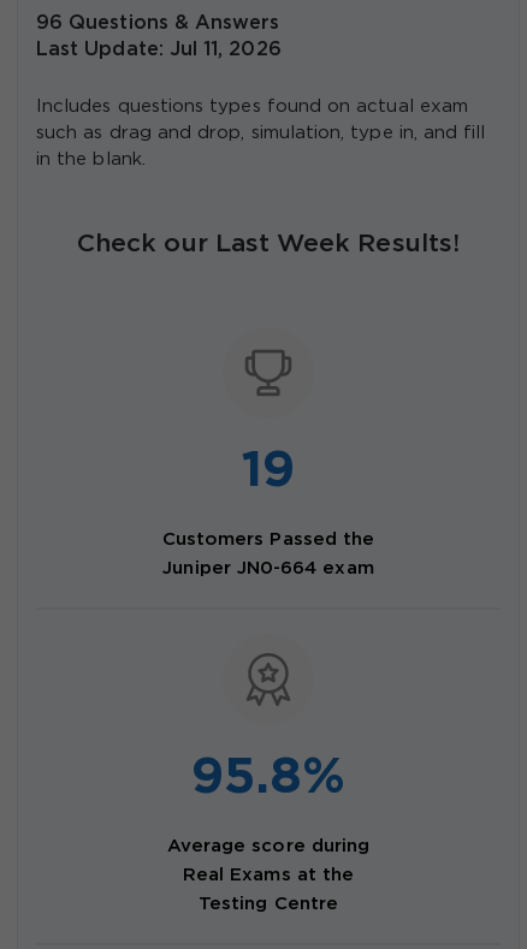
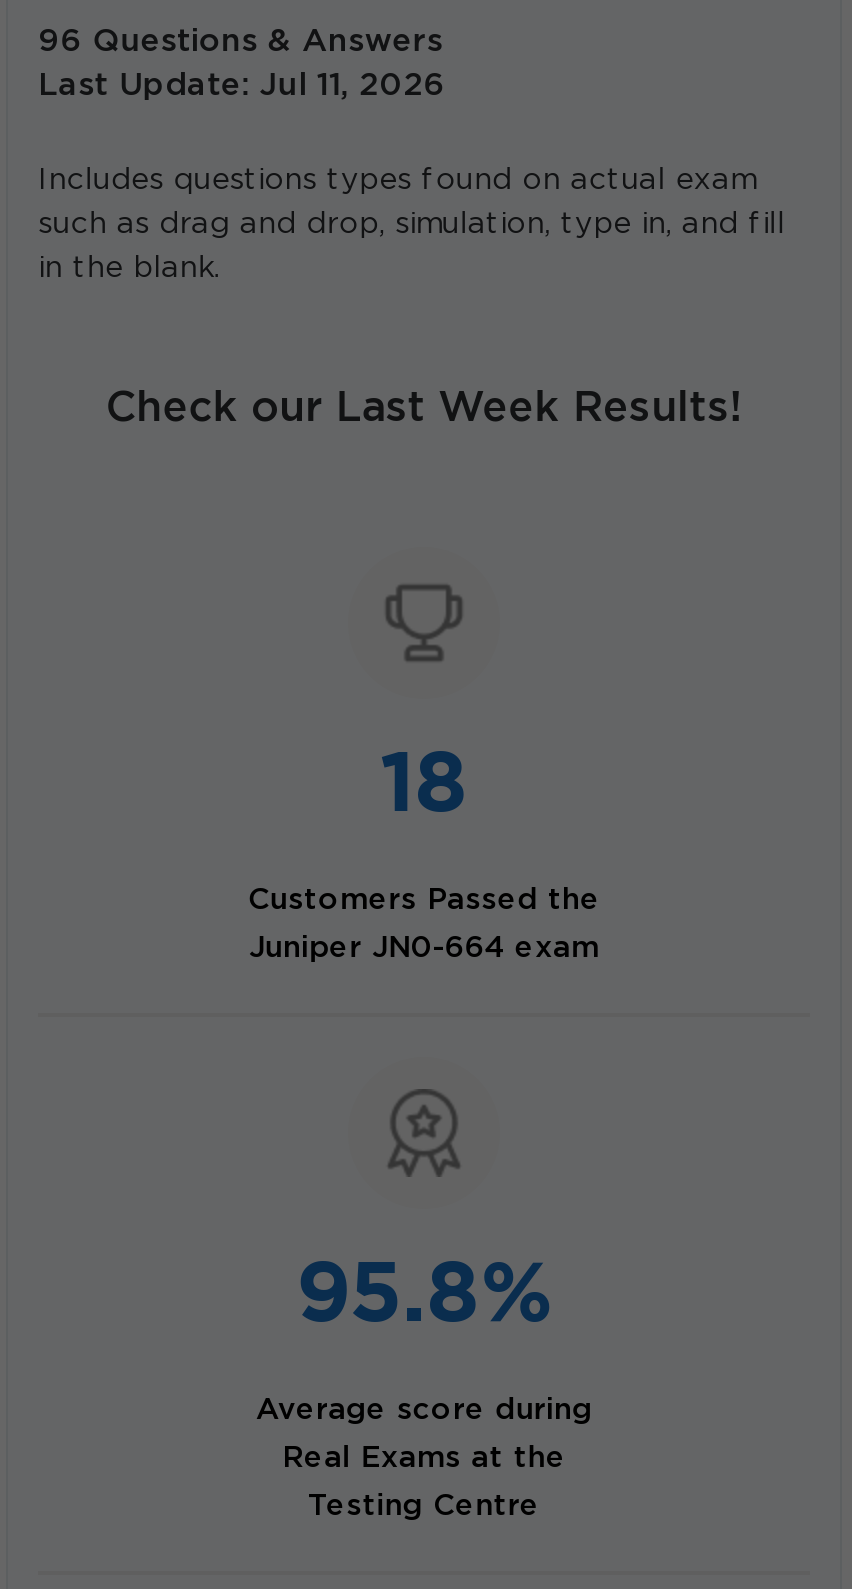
[242,449,295,495] 19 -> [380,749,468,825] 18

